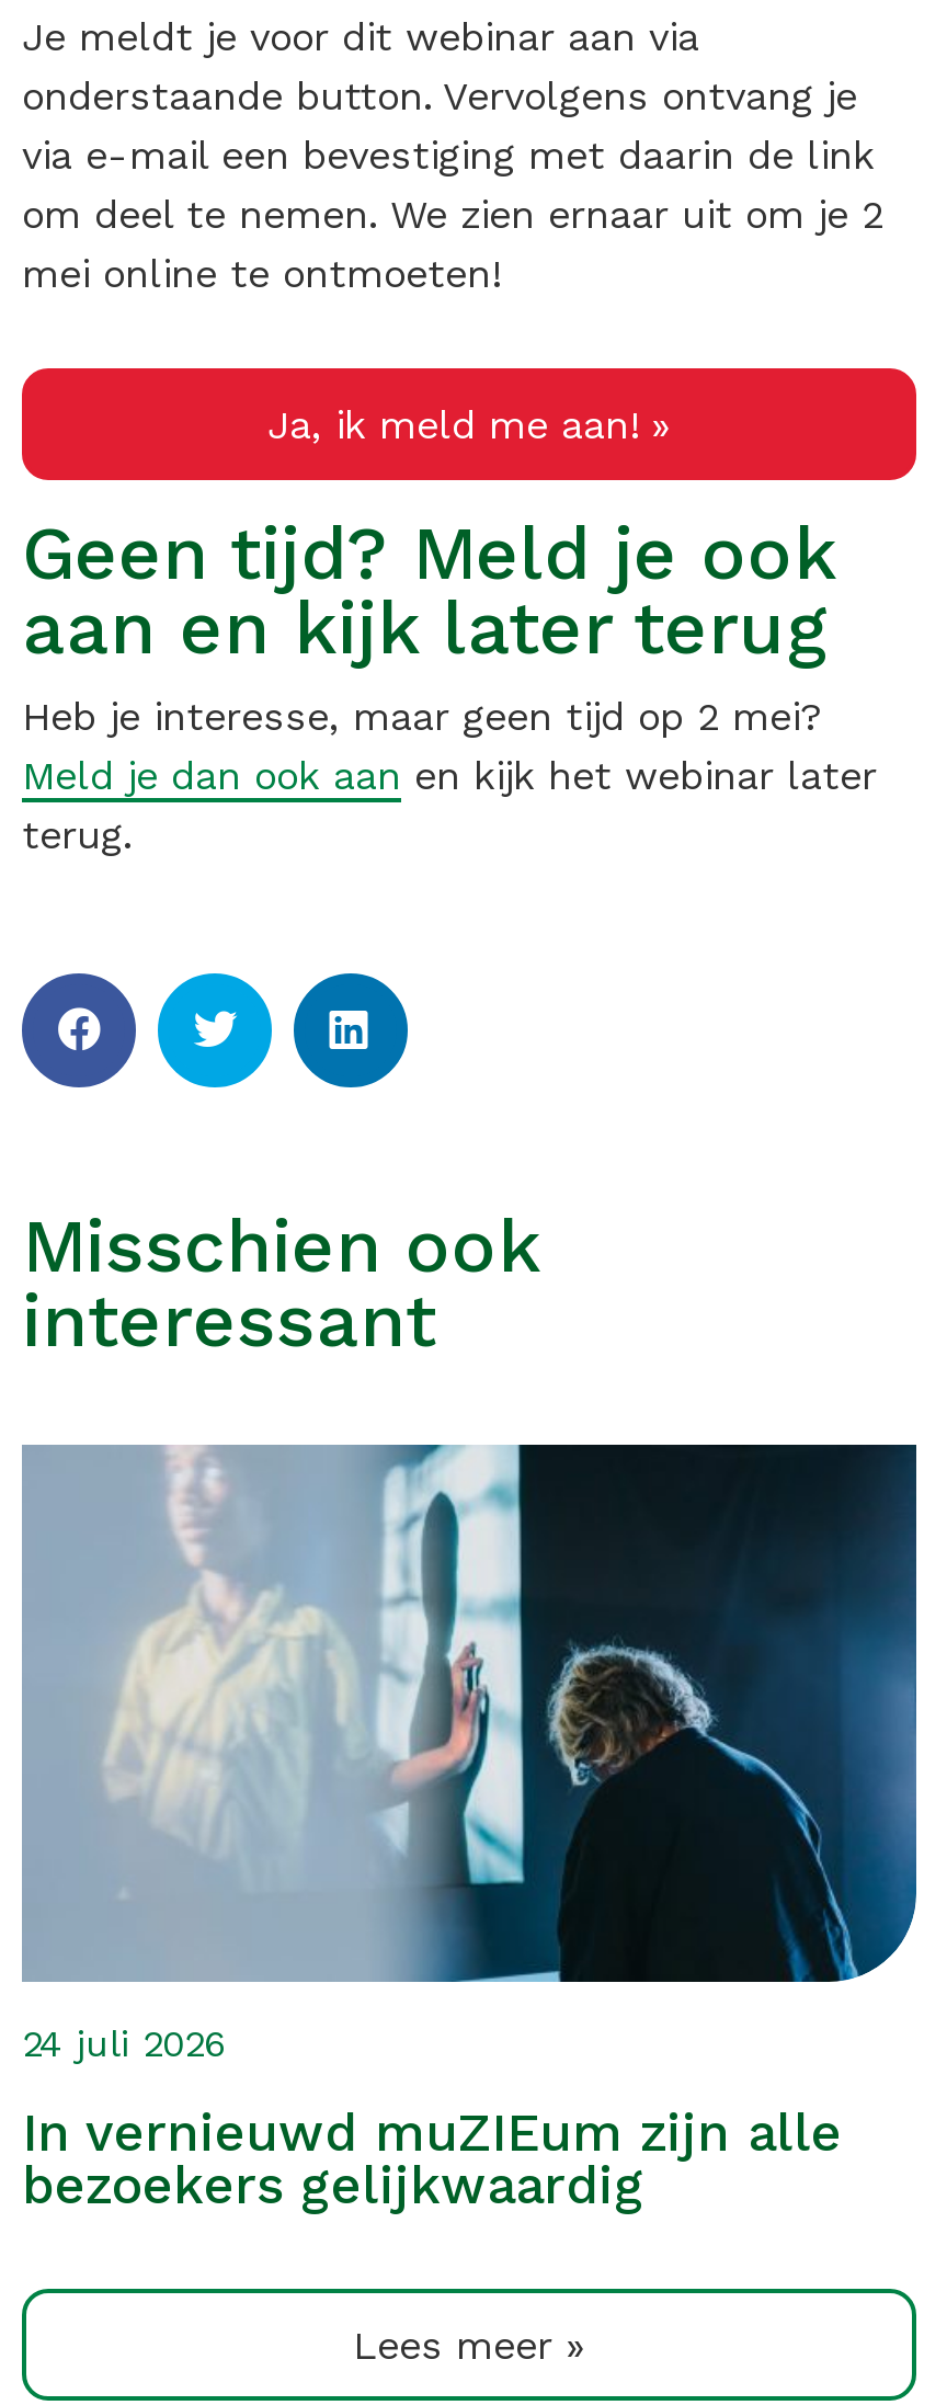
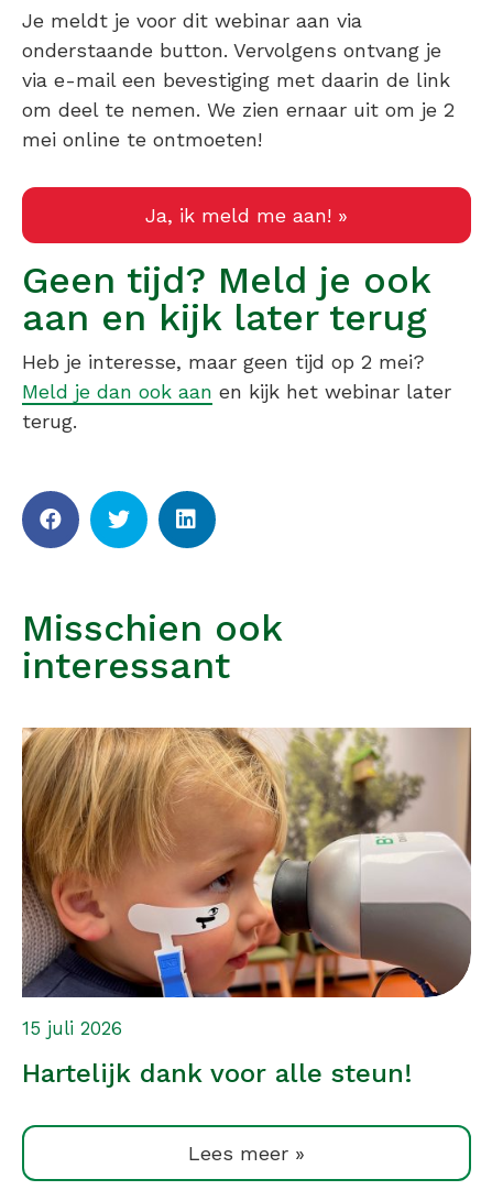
[22,1443,919,2064] [image] | 24 juli 2026 -> [21,727,472,1039] [image] | 15 juli 2026
[22,2102,842,2216] In vernieuwd muZIEum zijn alle | bezoekers gelijkwaardig -> [22,1057,413,1088] Hartelijk dank voor alle steun!

